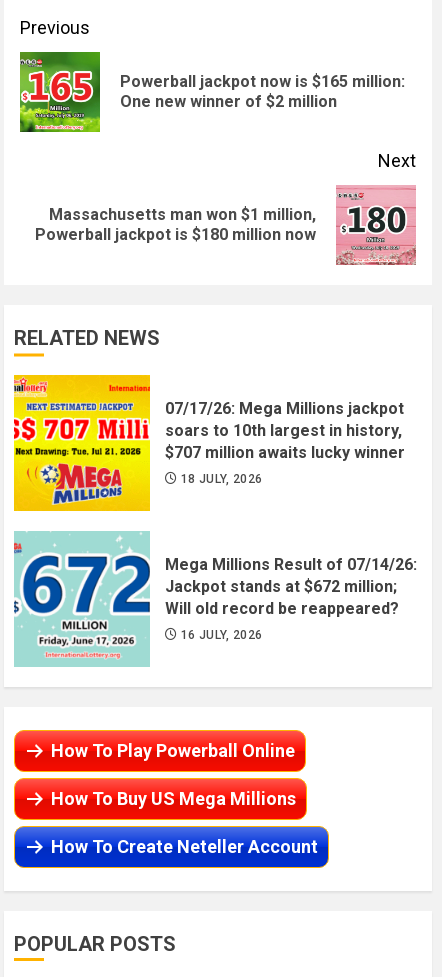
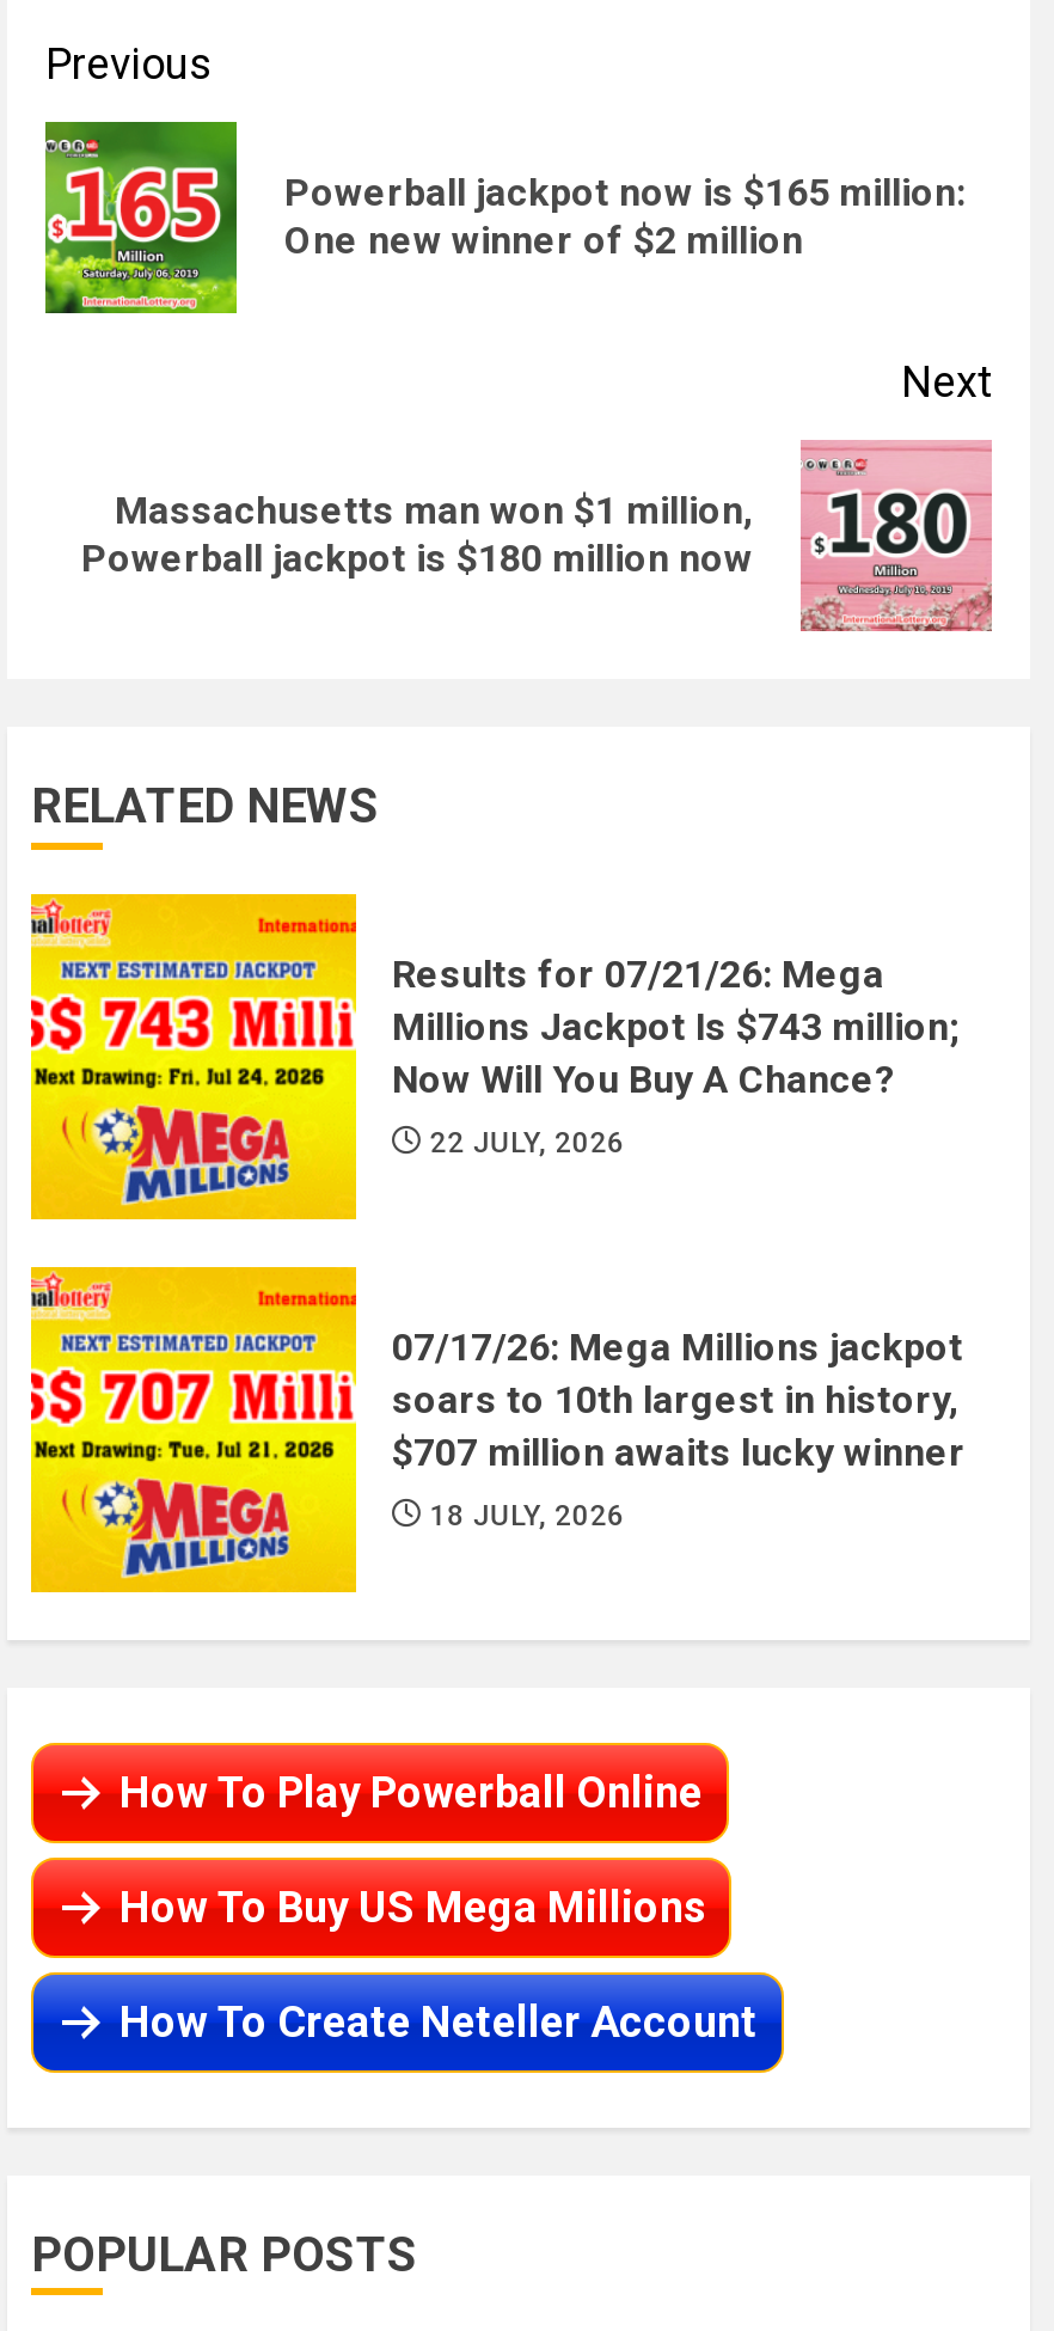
none -> [136,995,249,1085] [image]
none -> [392,951,958,1159] Results for 07/21/26: Mega | Millions Jackpot Is $743 million; | Now Will You Buy A Chance? | 22 JULY, 2026
moved [12,377,405,509] -> [26,1272,966,1587]: [image] | 07/17/26: Mega Millions jackpot | soars to 10th largest in history, | $707 million awaits lucky winner | 18 JULY, 2026
[13,531,417,667] [image] | Mega Millions Result of 07/14/26: | Jackpot stands at $672 million; | Will old record be reappeared? | 16 JULY, 2026 -> none

